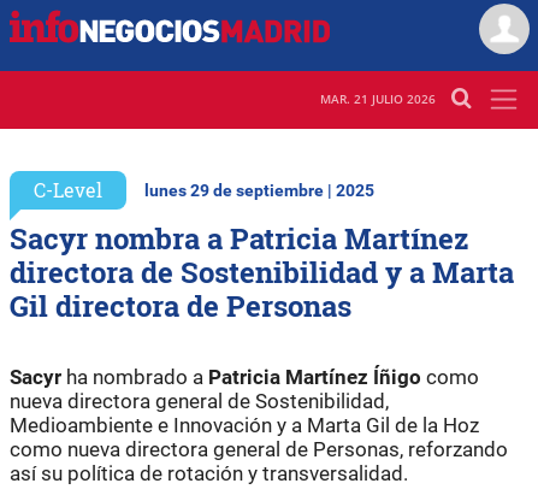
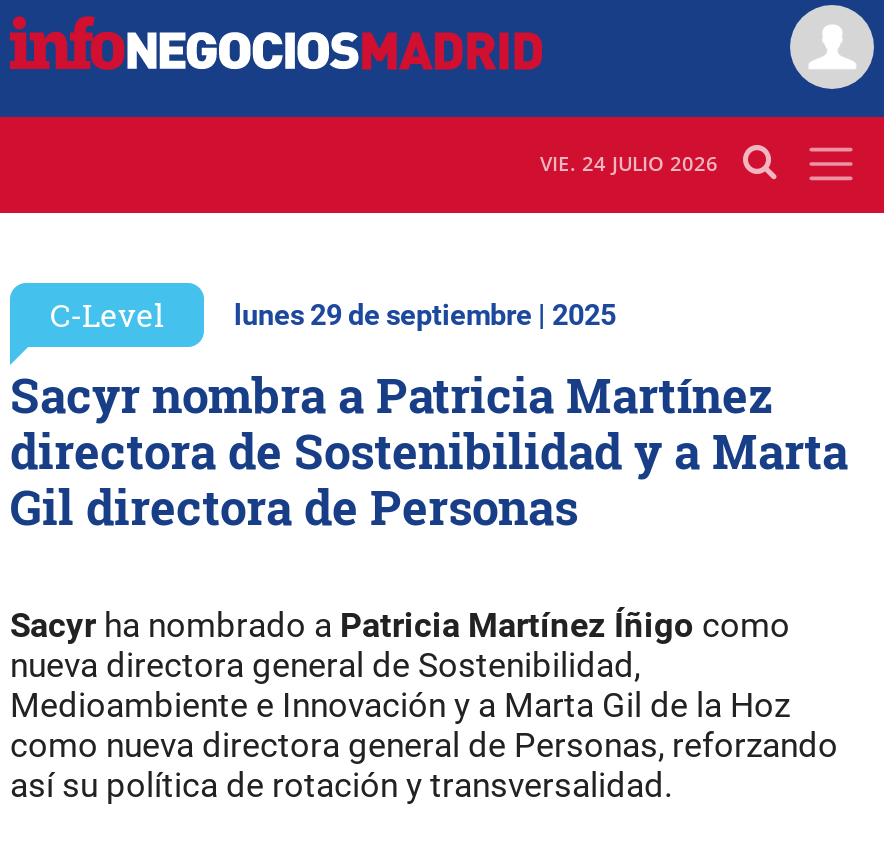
[320,91,436,108] MAR. 21 JULIO 2026 -> [540,150,718,178] VIE. 24 JULIO 2026

